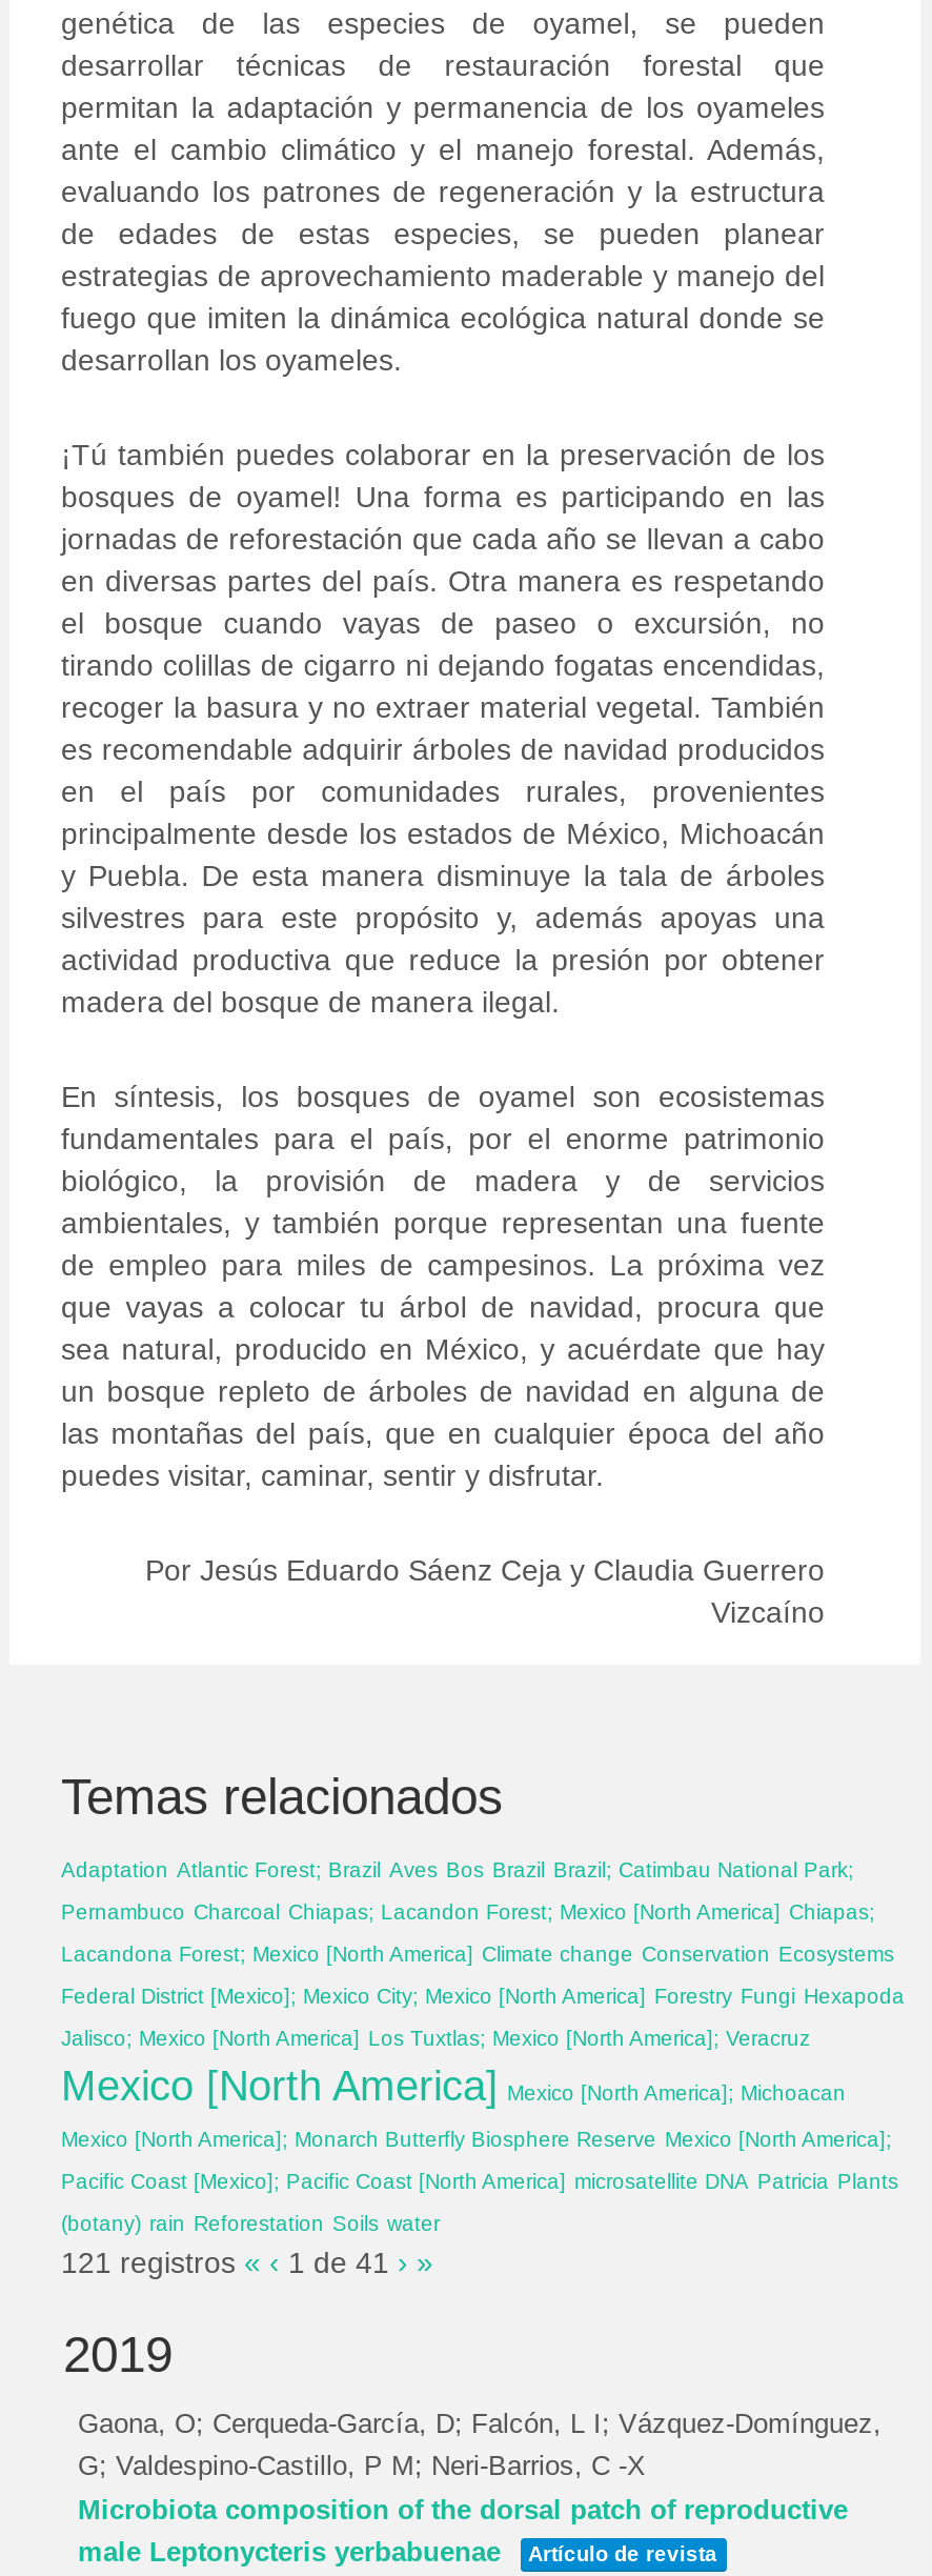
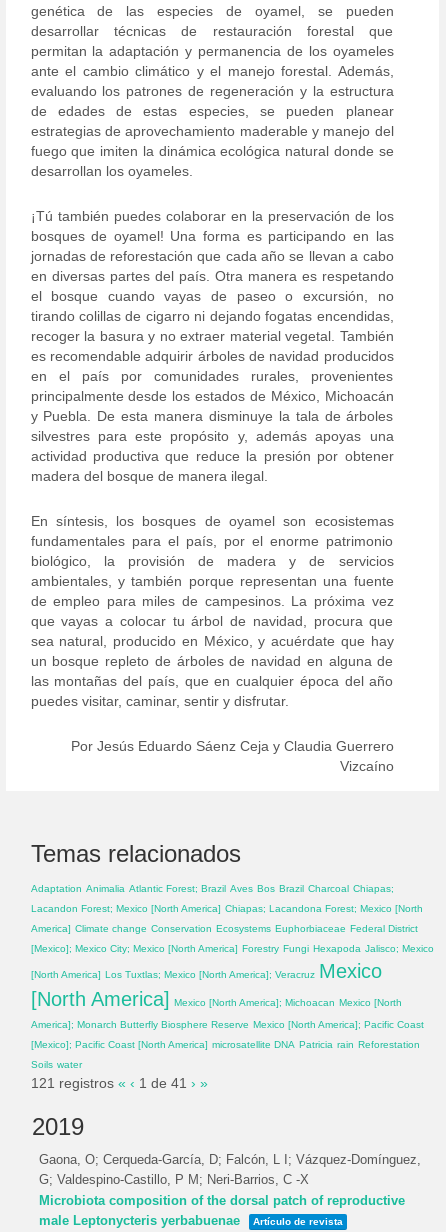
[61,1859,905,2235] Adaptation Atlantic Forest; Brazil Aves Bos Brazil Brazil; Catimbau National Park; | Pernambuco Charcoal Chiapas; Lacandon Forest; Mexico [North America] Chiapas; | Lacandona Forest; Mexico [North America] Climate change Conservation Ecosystems | Federal District [Mexico]; Mexico City; Mexico [North America] Forestry Fungi Hexapoda | Jalisco; Mexico [North America] Los Tuxtlas; Mexico [North America]; Veracruz | Mexico [North America] Mexico [North America]; Michoacan | Mexico [North America]; Monarch Butterfly Biosphere Reserve Mexico [North America]; | Pacific Coast [Mexico]; Pacific Coast [North America] microsatellite DNA Patricia Plants | (botany) rain Reforestation Soils water -> [30,883,433,1070] Adaptation Animalia Atlantic Forest; Brazil Aves Bos Brazil Charcoal Chiapas; | Lacandon Forest; Mexico [North America] Chiapas; Lacandona Forest; Mexico [North | America] Climate change Conservation Ecosystems Euphorbiaceae Federal District | [Mexico]; Mexico City; Mexico [North America] Forestry Fungi Hexapoda Jalisco; Mexico | [North America] Los Tuxtlas; Mexico [North America]; Veracruz Mexico | [North America] Mexico [North America]; Michoacan Mexico [North | America]; Monarch Butterfly Biosphere Reserve Mexico [North America]; Pacific Coast | [Mexico]; Pacific Coast [North America] microsatellite DNA Patricia rain Reforestation | Soils water

